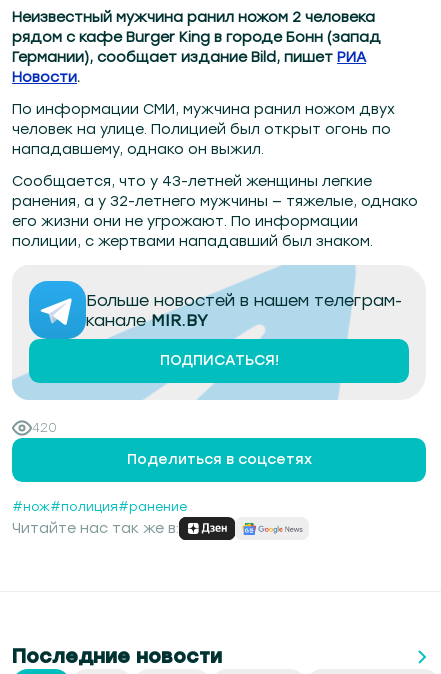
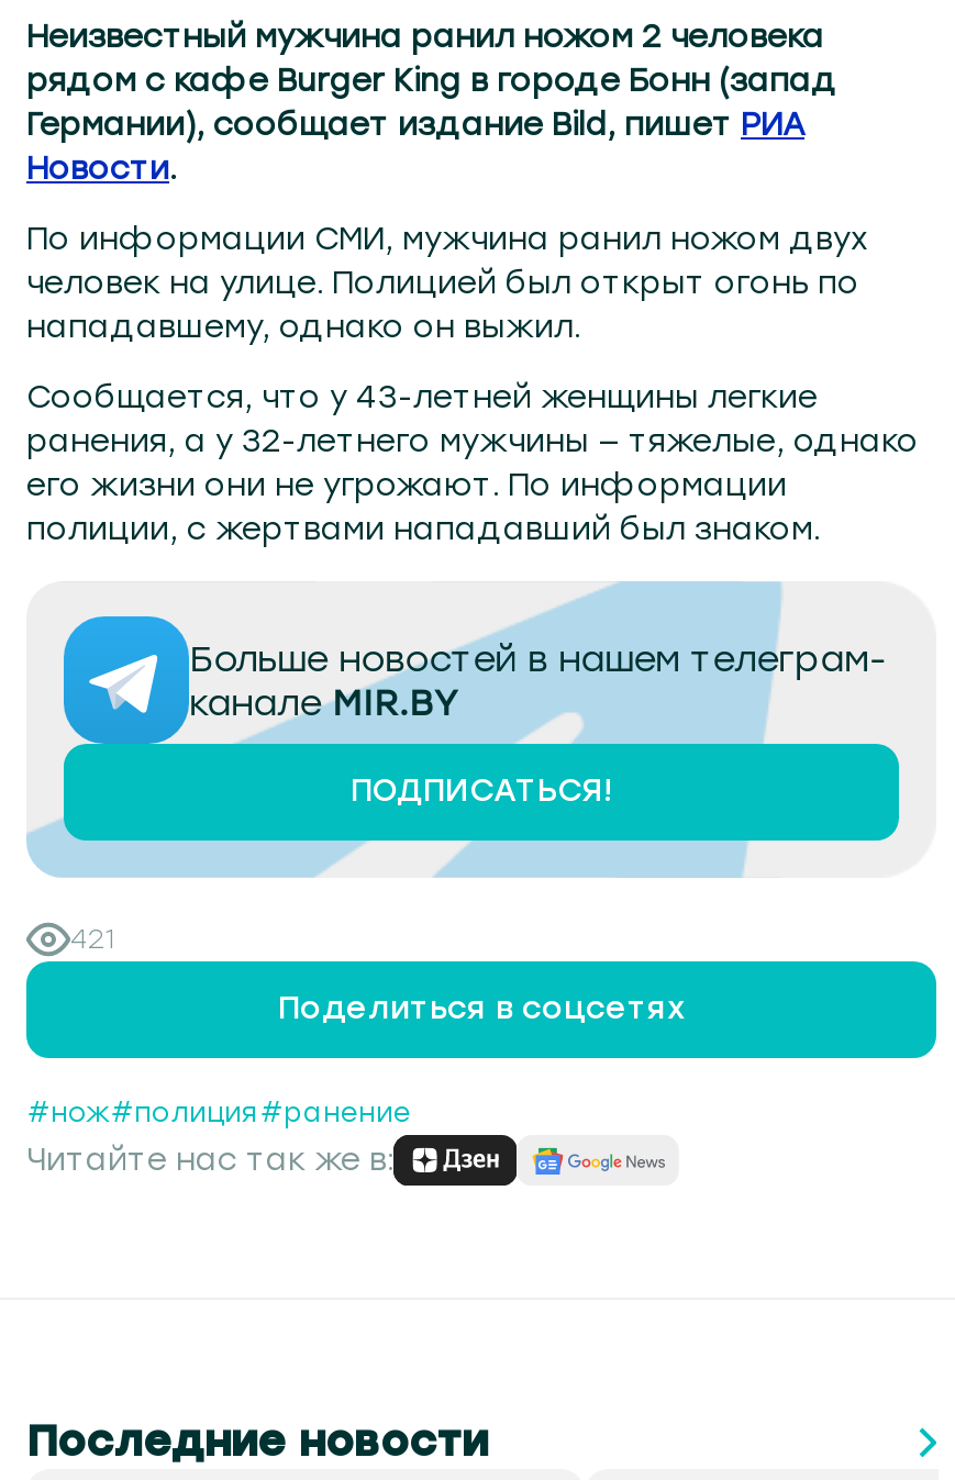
[32,420,57,435] 420 -> [70,921,114,954] 421

